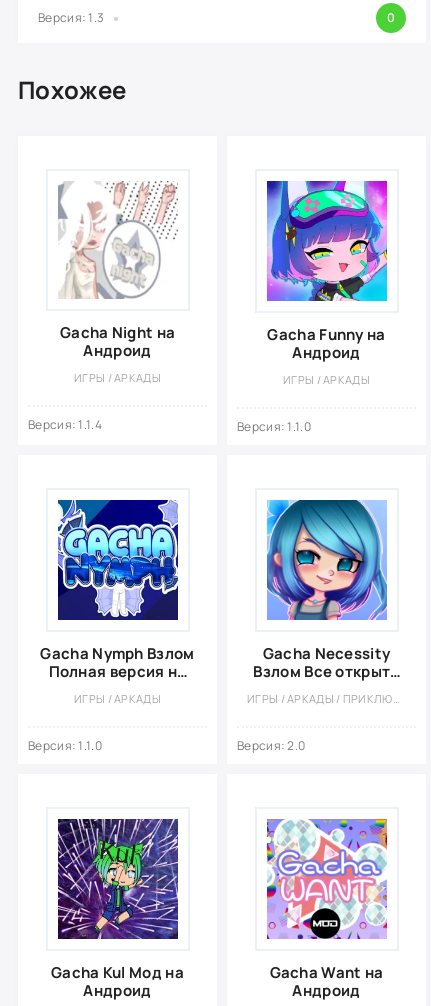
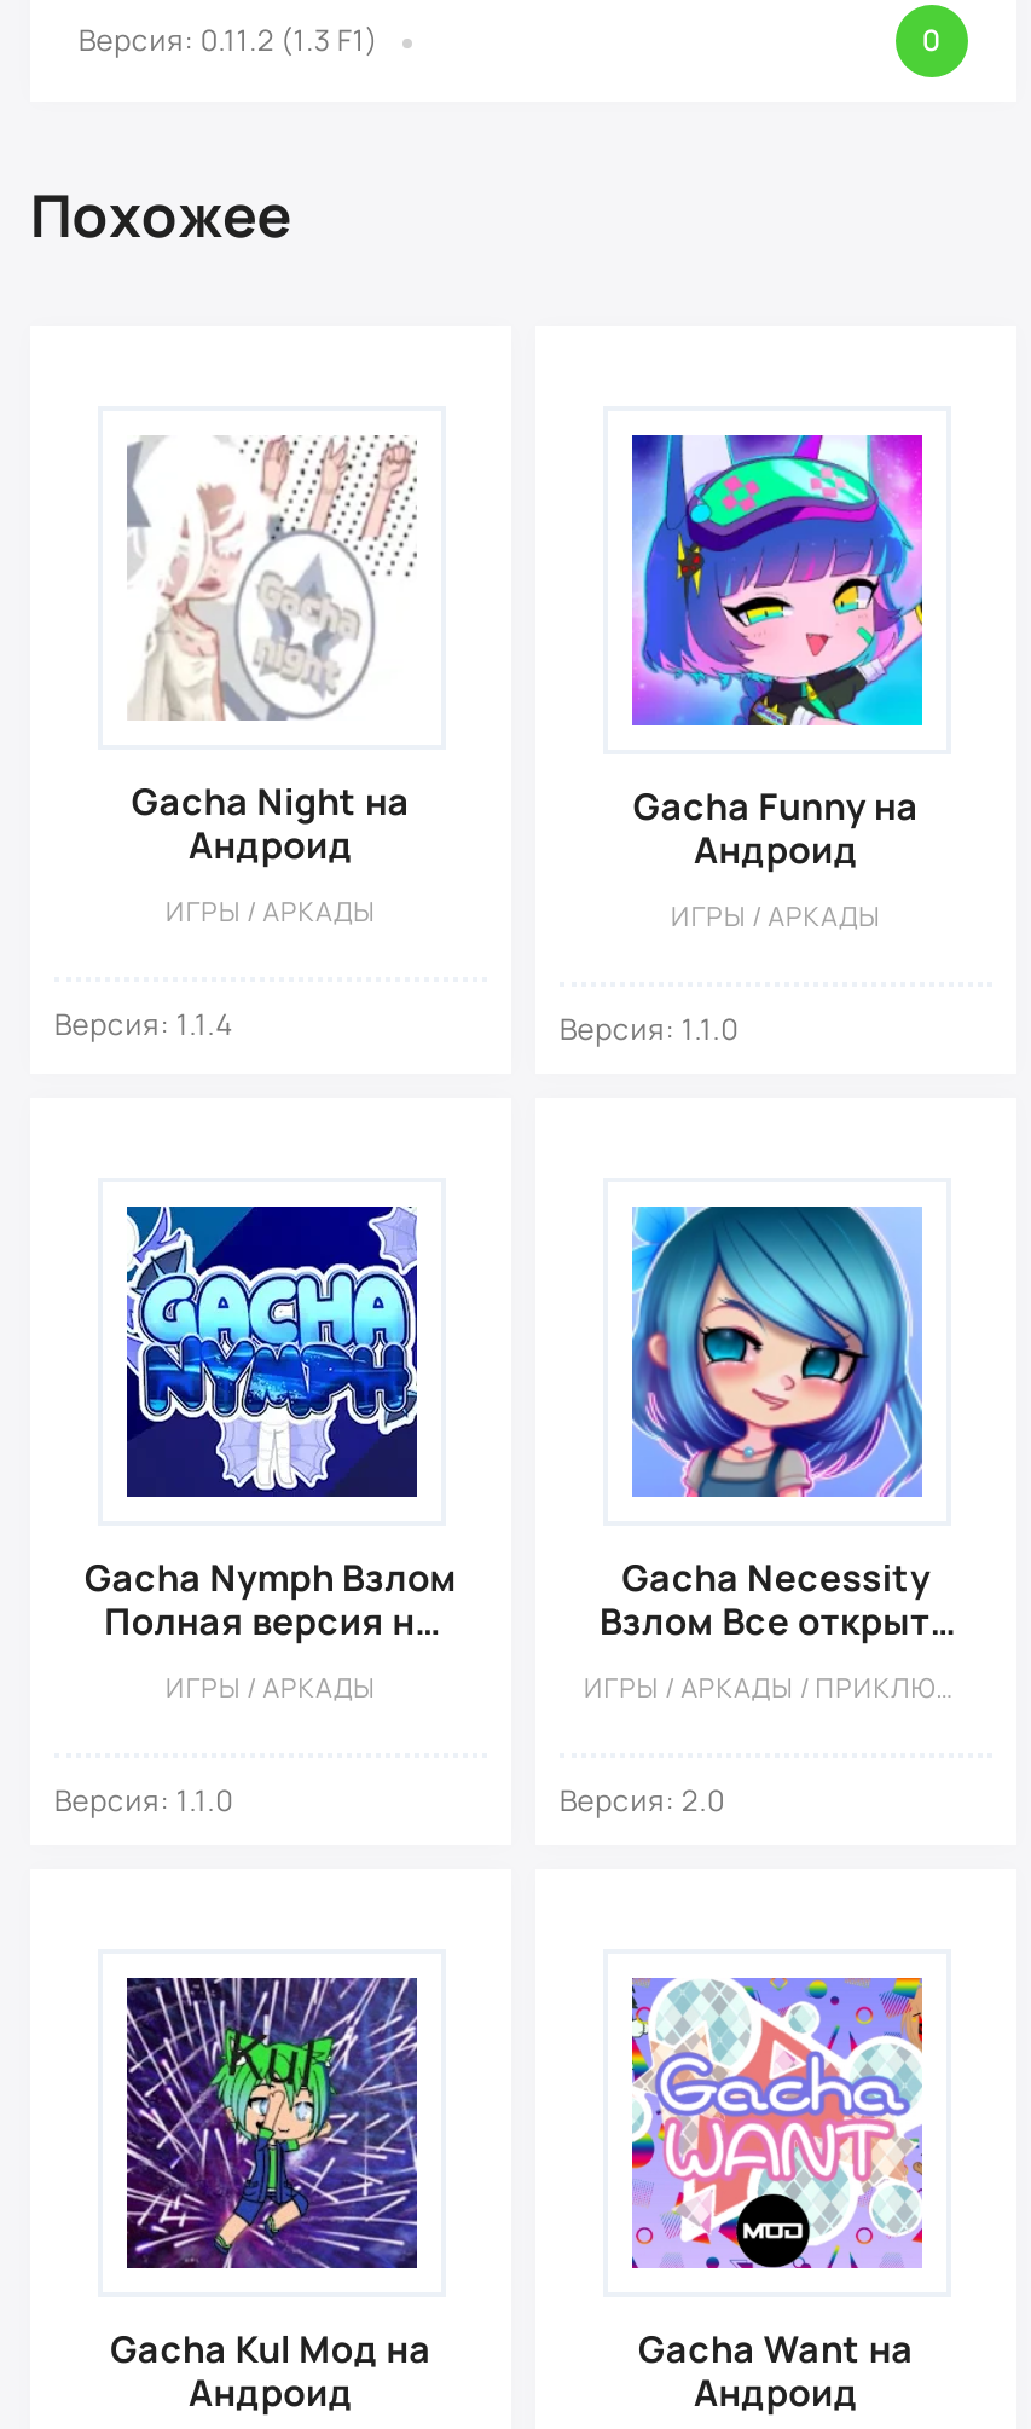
[38,9,104,26] Версия: 1.3 -> [79,19,378,60] Версия: 0.11.2 (1.3 F1)

